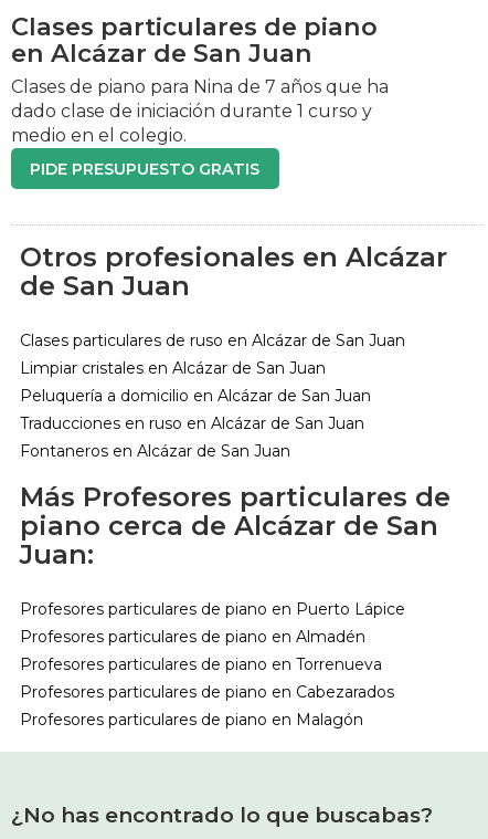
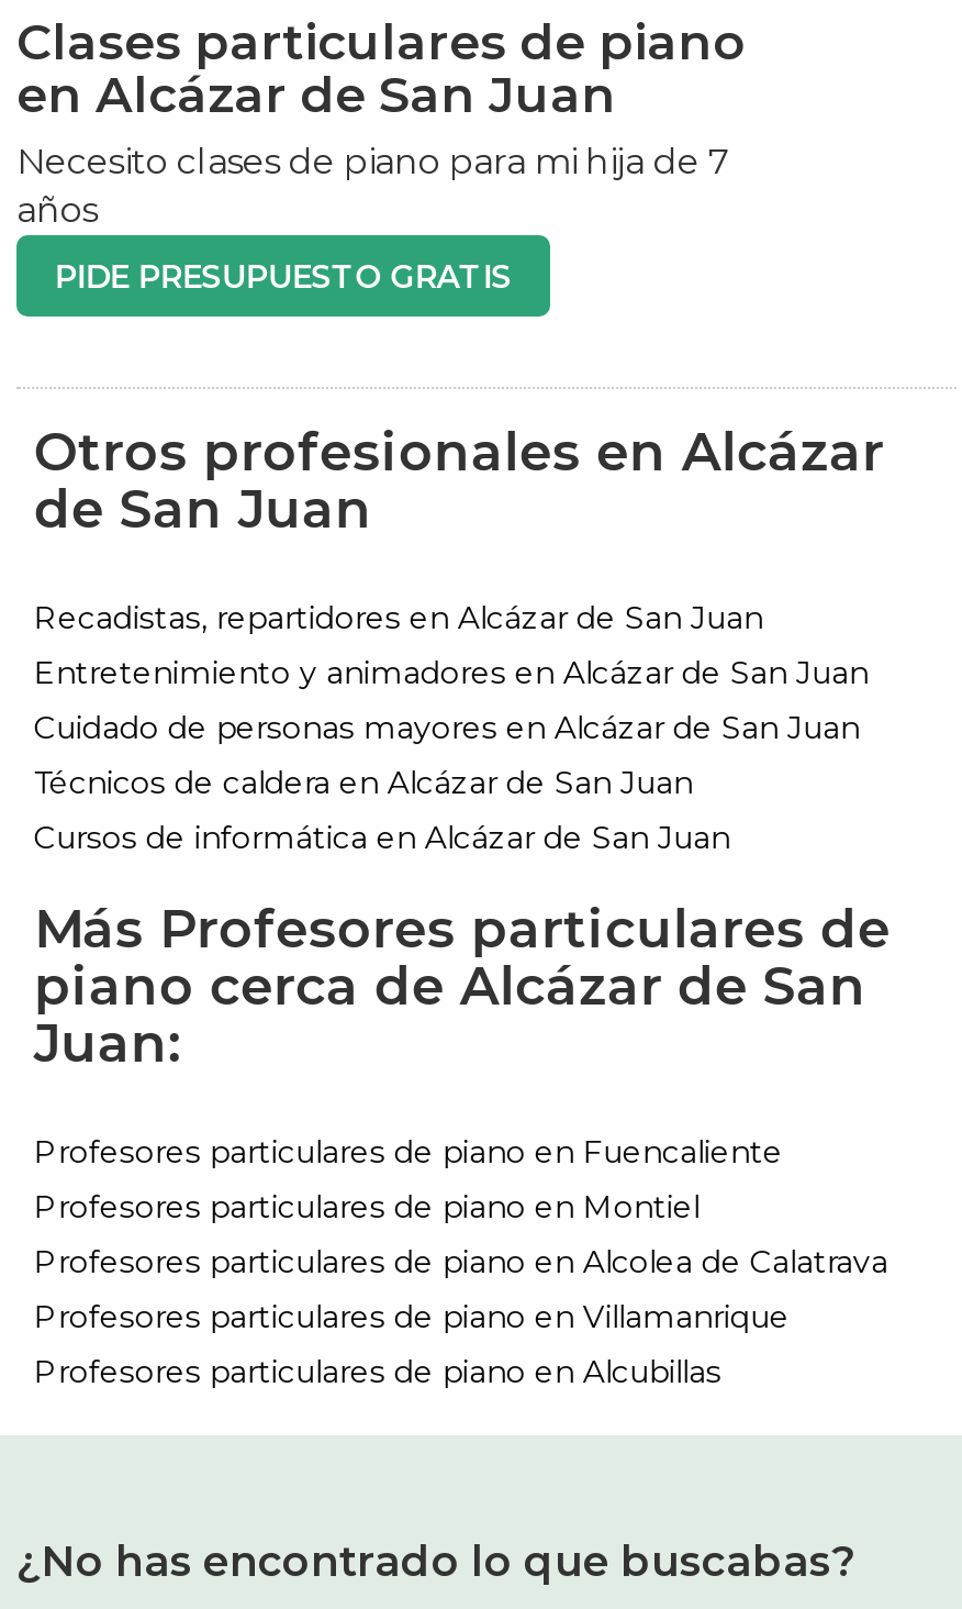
[11,76,389,146] Clases de piano para Nina de 7 años que ha | dado clase de iniciación durante 1 curso y | medio en el colegio. -> [16,141,730,231] Necesito clases de piano para mi hija de 7 | años
[20,331,405,461] Clases particulares de ruso en Alcázar de San Juan | Limpiar cristales en Alcázar de San Juan | Peluquería a domicilio en Alcázar de San Juan | Traducciones en ruso en Alcázar de San Juan | Fontaneros en Alcázar de San Juan -> [34,598,868,858] Recadistas, repartidores en Alcázar de San Juan | Entretenimiento y animadores en Alcázar de San Juan | Cuidado de personas mayores en Alcázar de San Juan | Técnicos de caldera en Alcázar de San Juan | Cursos de informática en Alcázar de San Juan
[20,599,405,730] Profesores particulares de piano en Puerto Lápice | Profesores particulares de piano en Almadén | Profesores particulares de piano en Torrenueva | Profesores particulares de piano en Cabezarados | Profesores particulares de piano en Malagón -> [34,1132,888,1392] Profesores particulares de piano en Fuencaliente | Profesores particulares de piano en Montiel | Profesores particulares de piano en Alcolea de Calatrava | Profesores particulares de piano en Villamanrique | Profesores particulares de piano en Alcubillas

